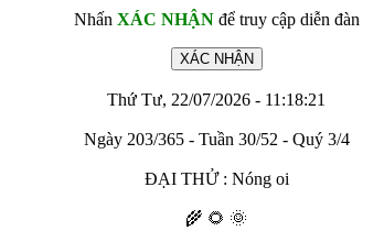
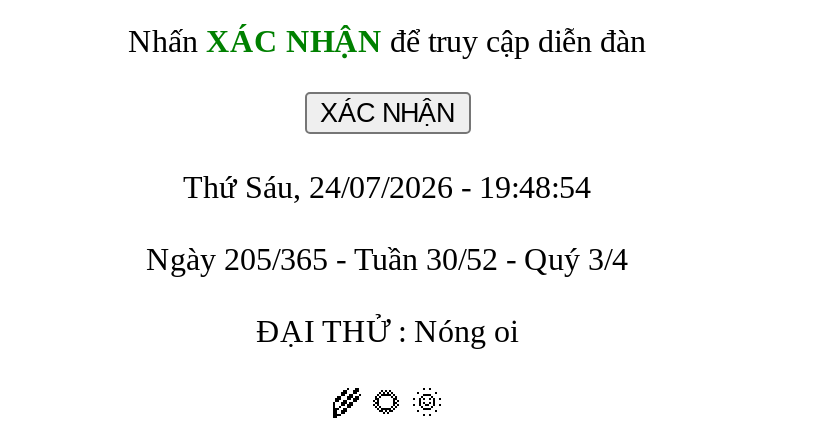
[107,90,326,109] Thứ Tư, 22/07/2026 - 11:18:21 -> [183,170,591,204] Thứ Sáu, 24/07/2026 - 19:48:54
[83,130,349,148] Ngày 203/365 - Tuần 30/52 - Quý 3/4 -> [146,242,628,276] Ngày 205/365 - Tuần 30/52 - Quý 3/4

